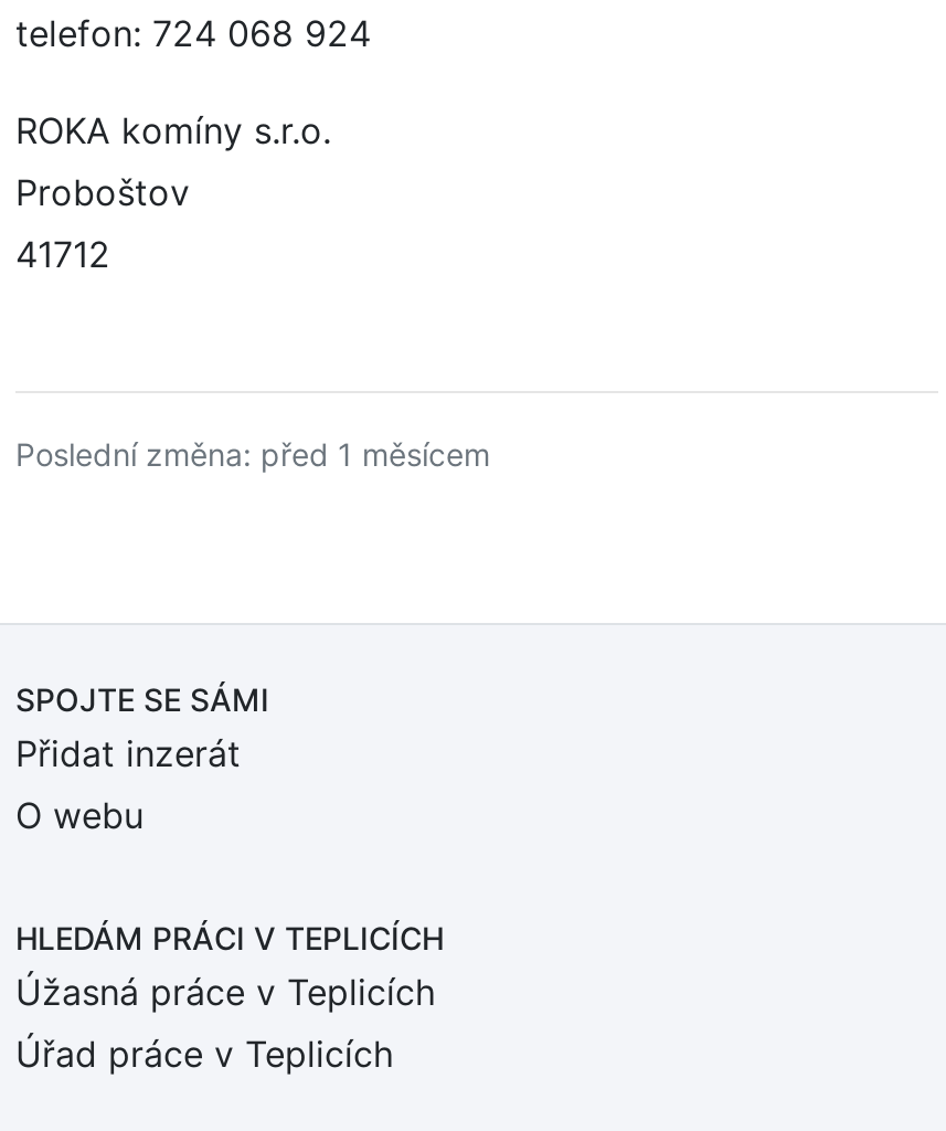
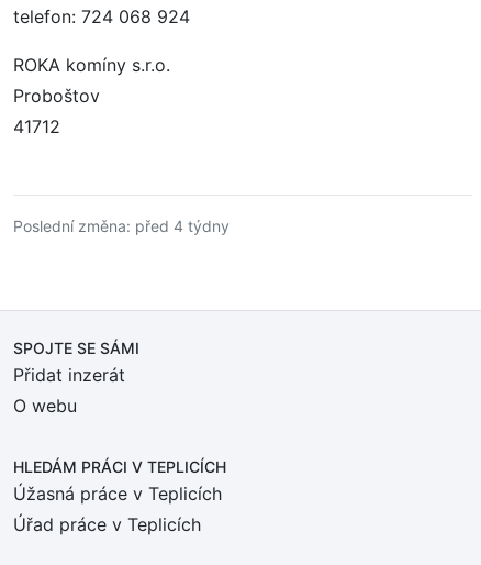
[15,435,490,473] Poslední změna: před 1 měsícem -> [13,217,230,235] Poslední změna: před 4 týdny

